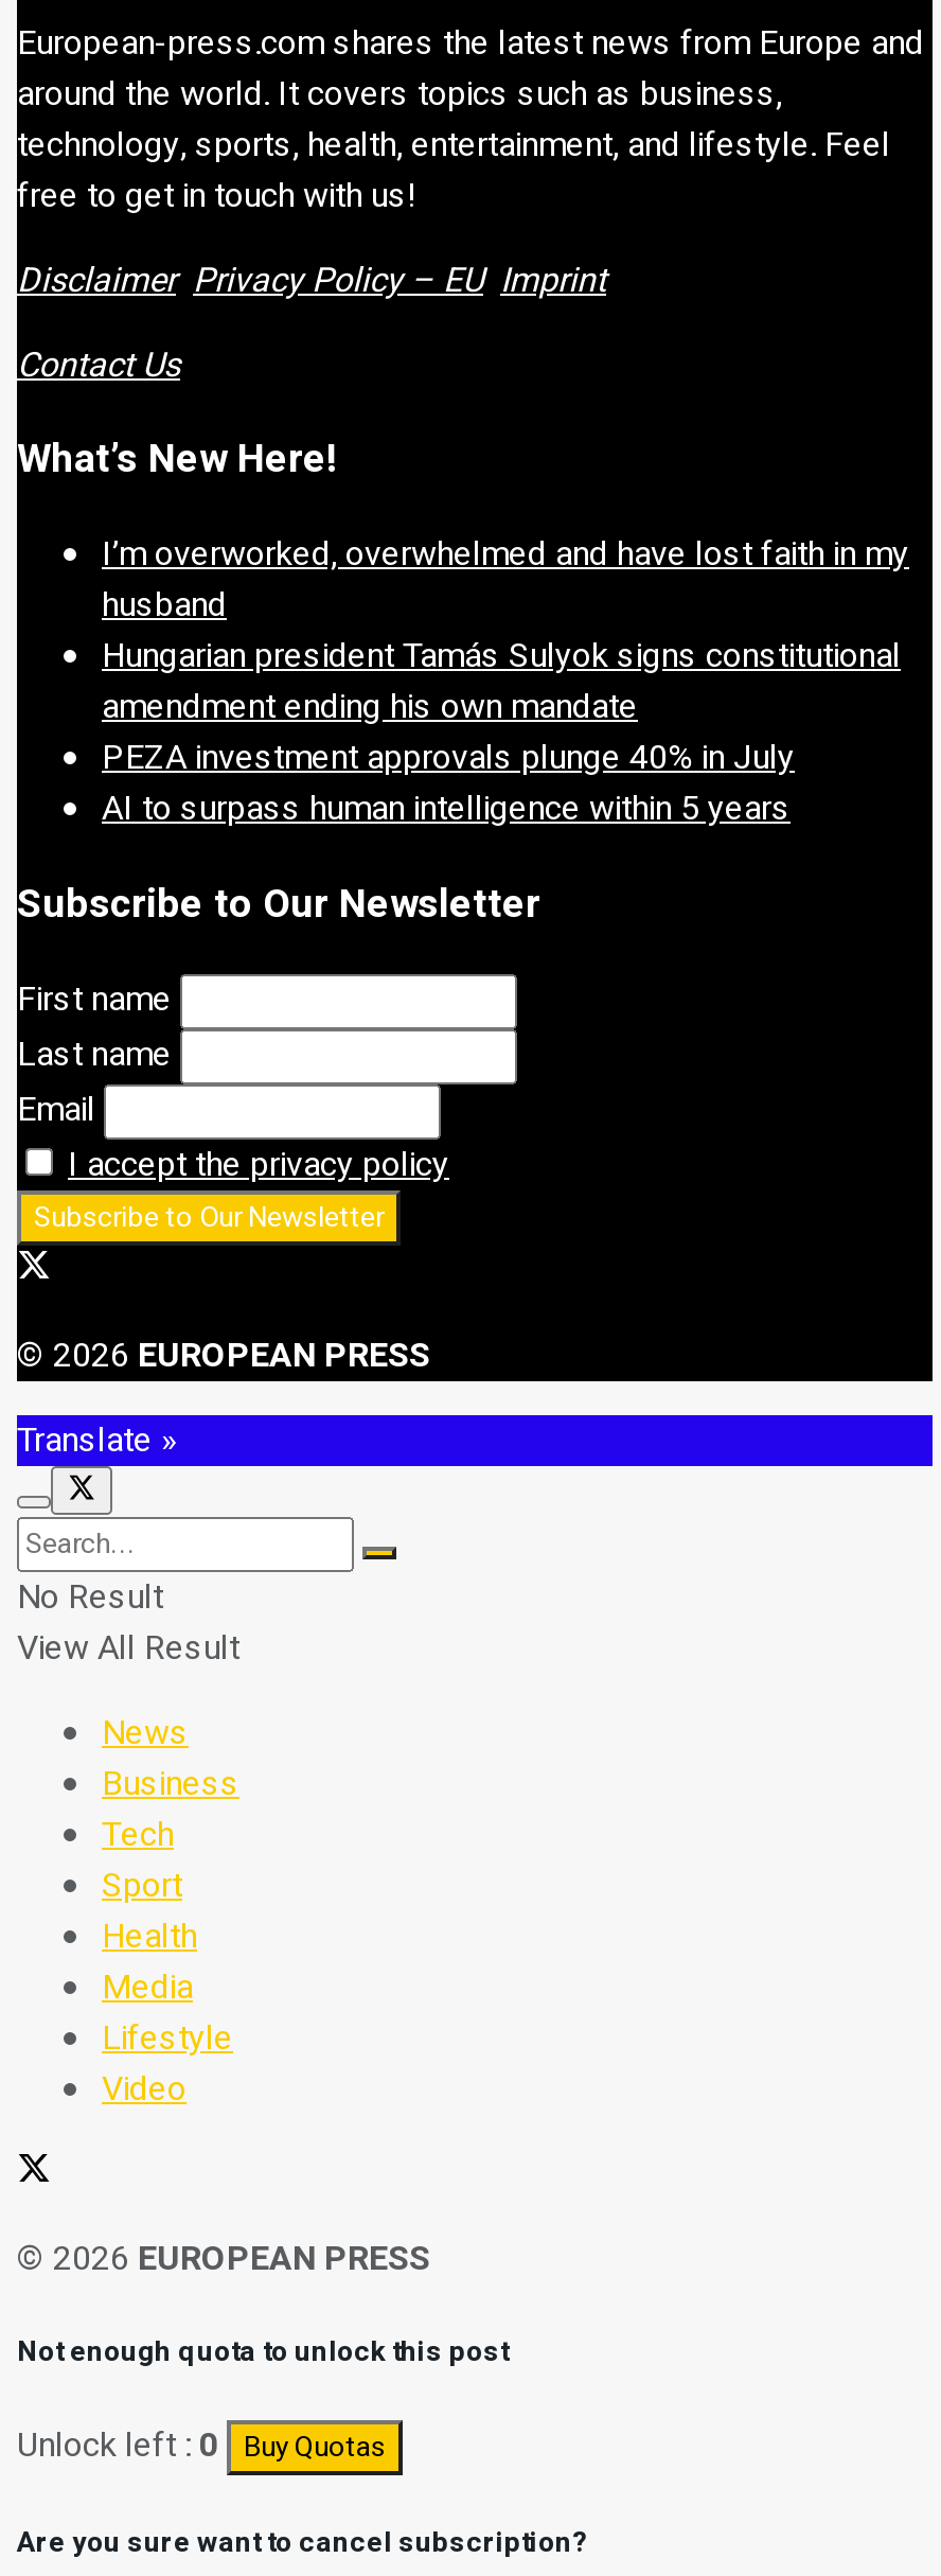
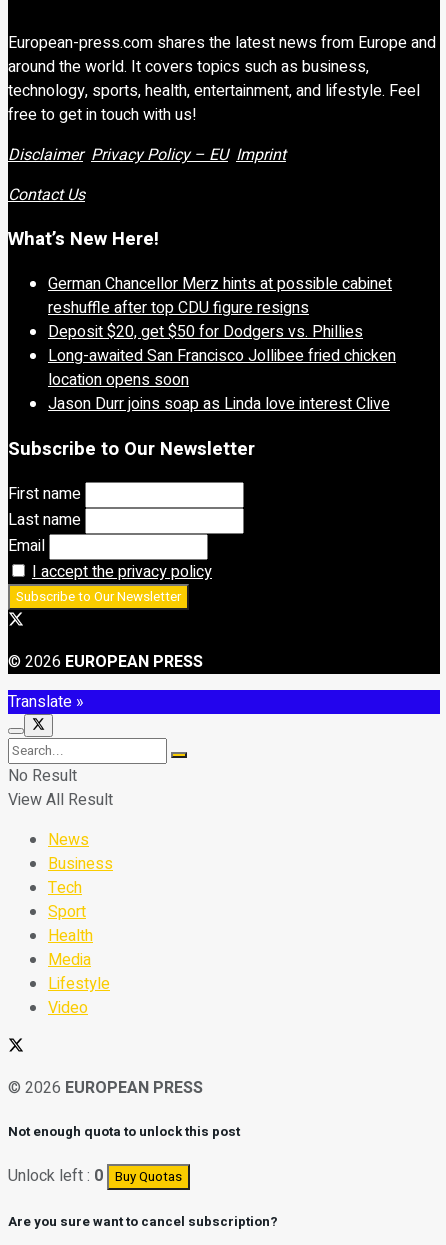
[102,529,909,835] I’m overworked, overwhelmed and have lost faith in my | husband | Hungarian president Tamás Sulyok signs constitutional | amendment ending his own mandate | PEZA investment approvals plunge 40% in July | AI to surpass human intelligence within 5 years -> [48,272,396,416] German Chancellor Merz hints at possible cabinet | reshuffle after top CDU figure resigns | Deposit $20, get $50 for Dodgers vs. Phillies | Long-awaited San Francisco Jollibee fried chicken | location opens soon | Jason Durr joins soap as Linda love interest Clive

